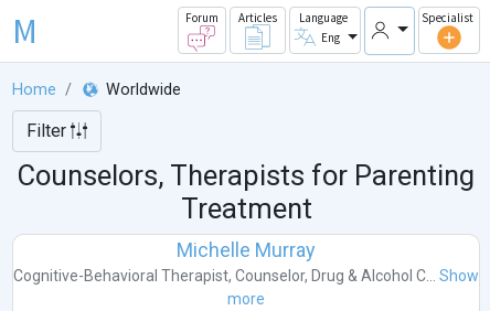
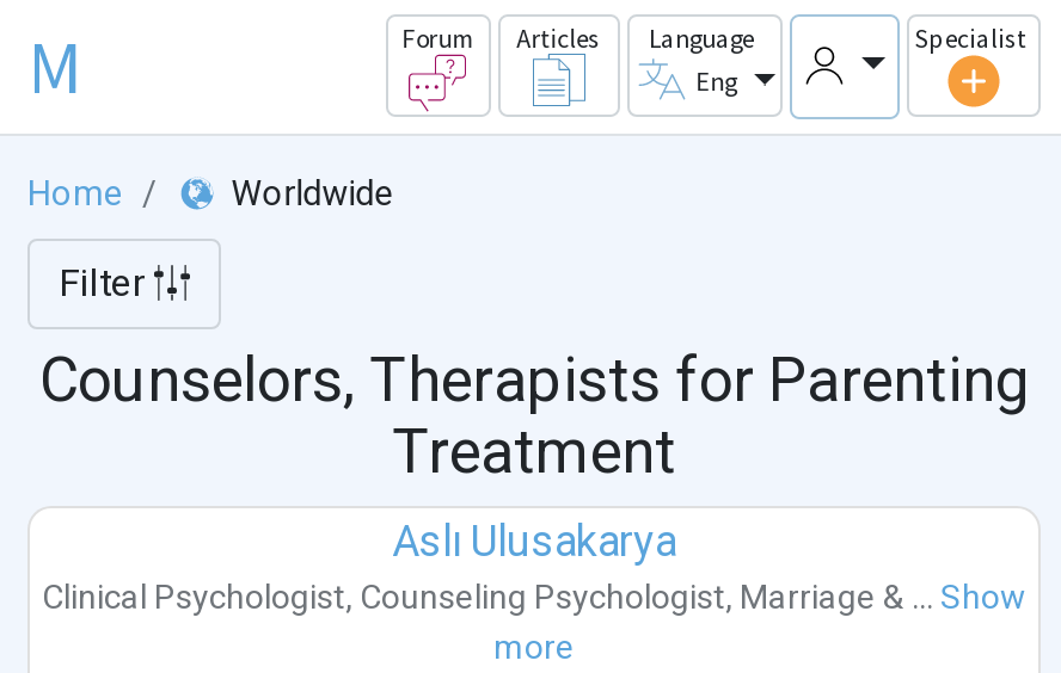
[13,239,479,285] Michelle Murray | Cognitive-Behavioral Therapist, Counselor, Drug & Alcohol C... Show -> [42,516,1026,617] Aslı Ulusakarya | Clinical Psychologist, Counseling Psychologist, Marriage & ... Show

